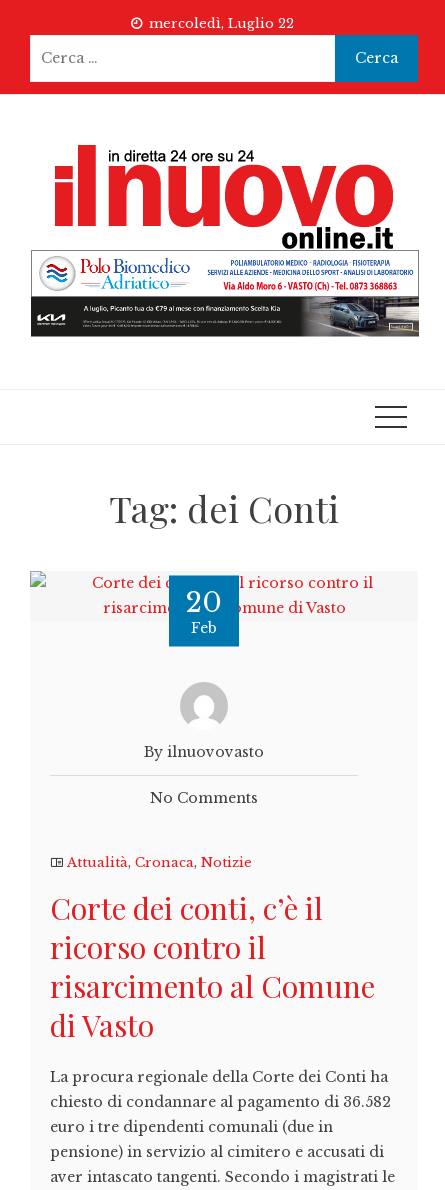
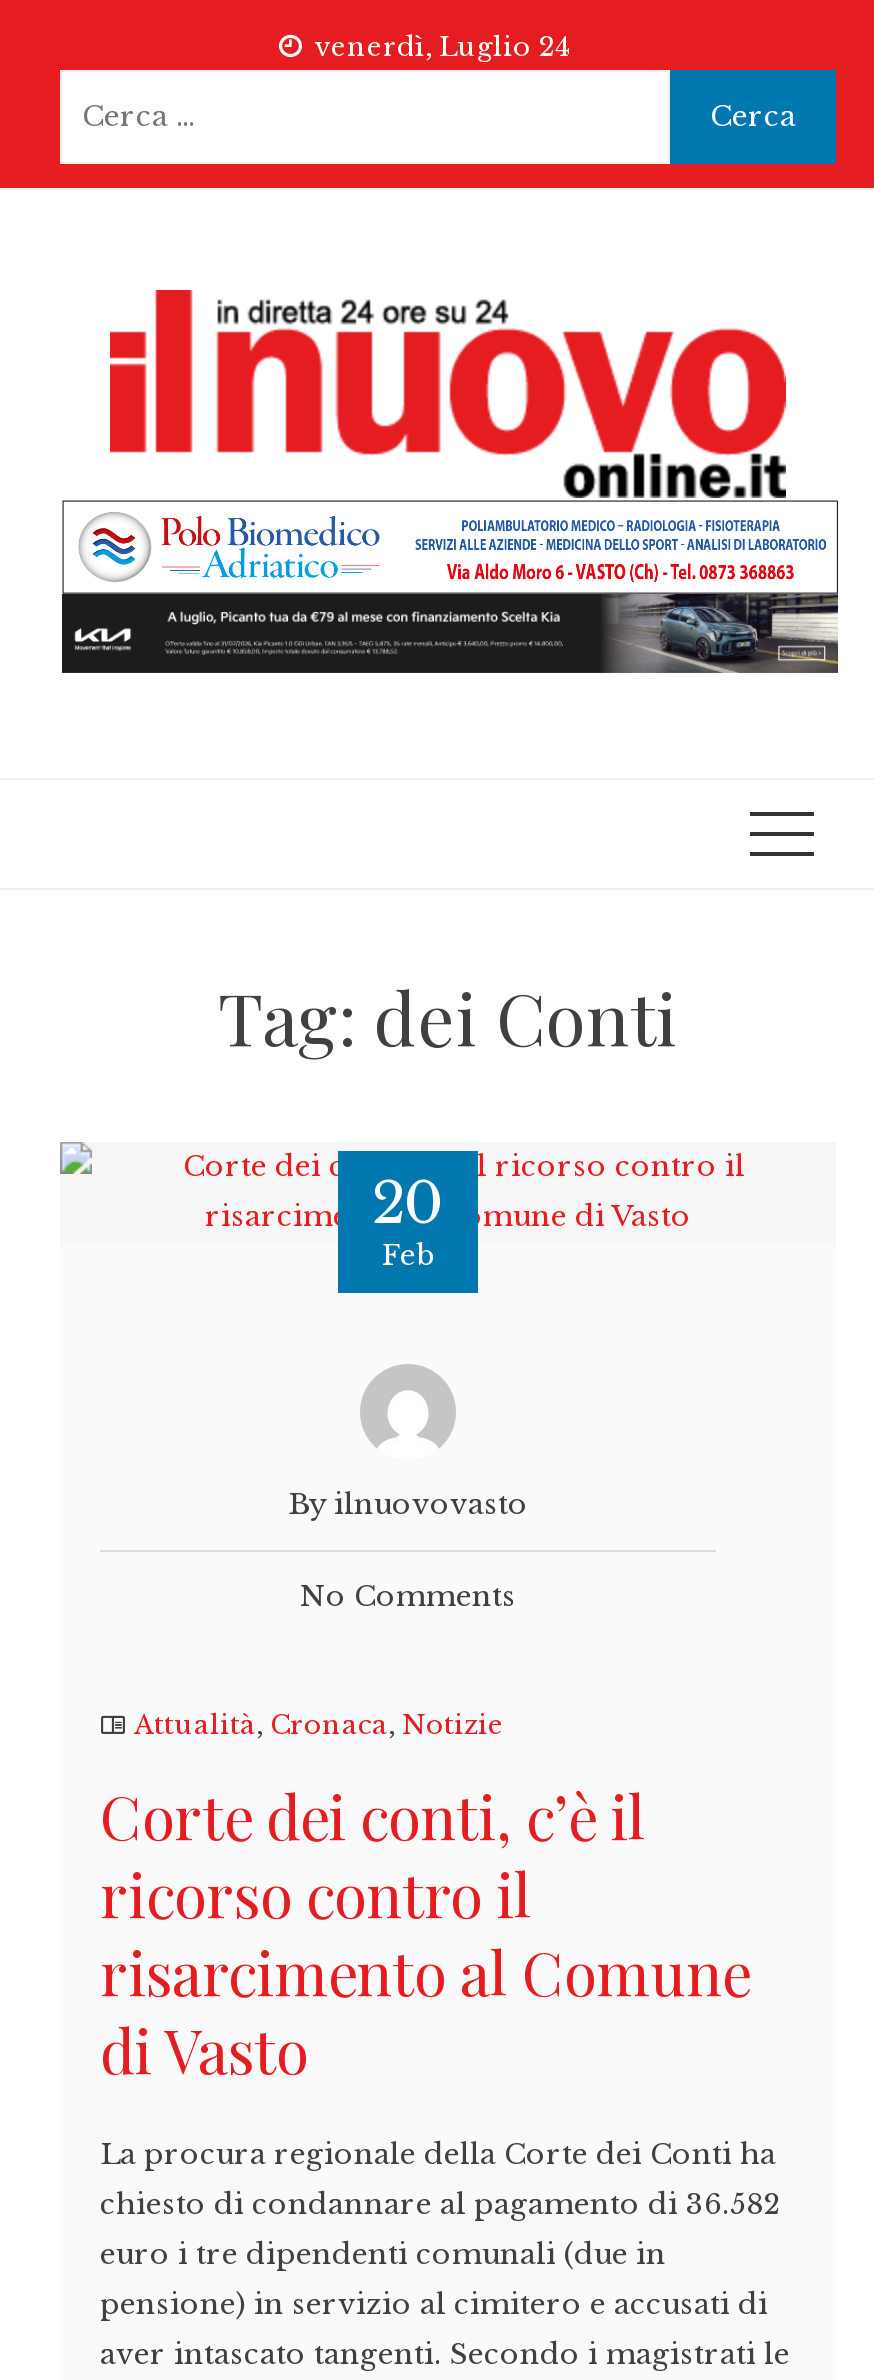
[148,15,293,32] mercoledì, Luglio 22 -> [315,30,569,64] venerdì, Luglio 24

